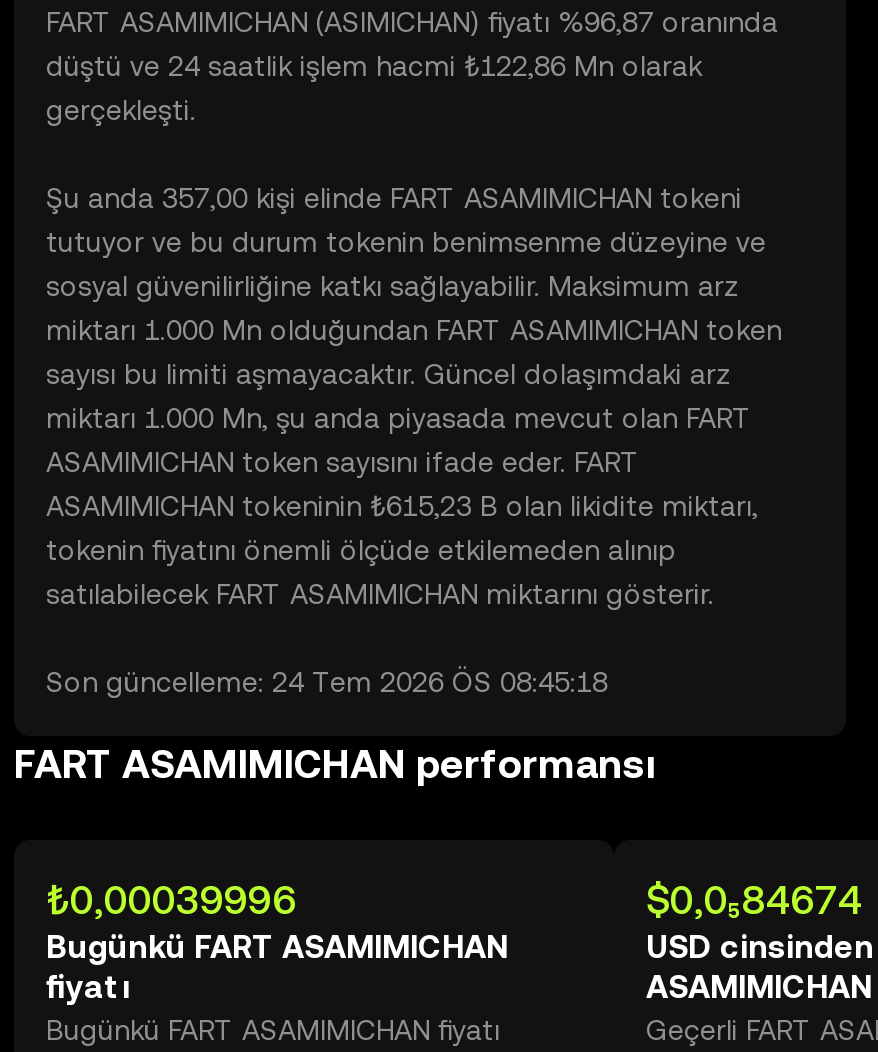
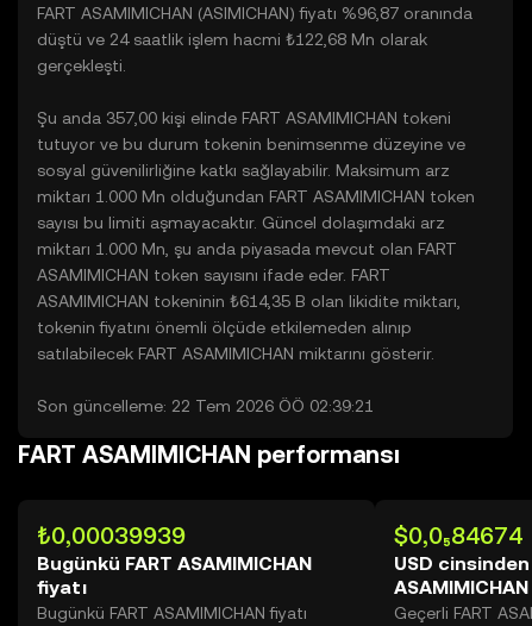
[46,50,702,82] düştü ve 24 saatlik işlem hacmi ₺122,86 Mn olarak -> [37,30,427,49] düştü ve 24 saatlik işlem hacmi ₺122,68 Mn olarak
[46,490,758,522] ASAMIMICHAN tokeninin ₺615,23 B olan likidite miktarı, -> [37,292,461,311] ASAMIMICHAN tokeninin ₺614,35 B olan likidite miktarı,
[46,666,608,698] Son güncelleme: 24 Tem 2026 ÖS 08:45:18 -> [37,396,374,415] Son güncelleme: 22 Tem 2026 ÖÖ 02:39:21
[46,876,296,924] ₺0,00039996 -> [37,521,186,550] ₺0,00039939

